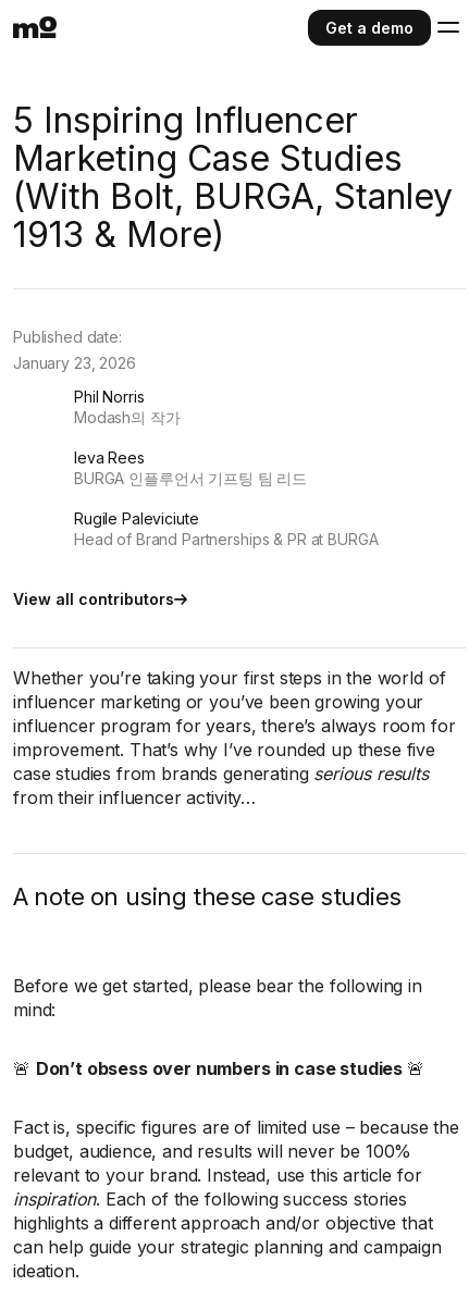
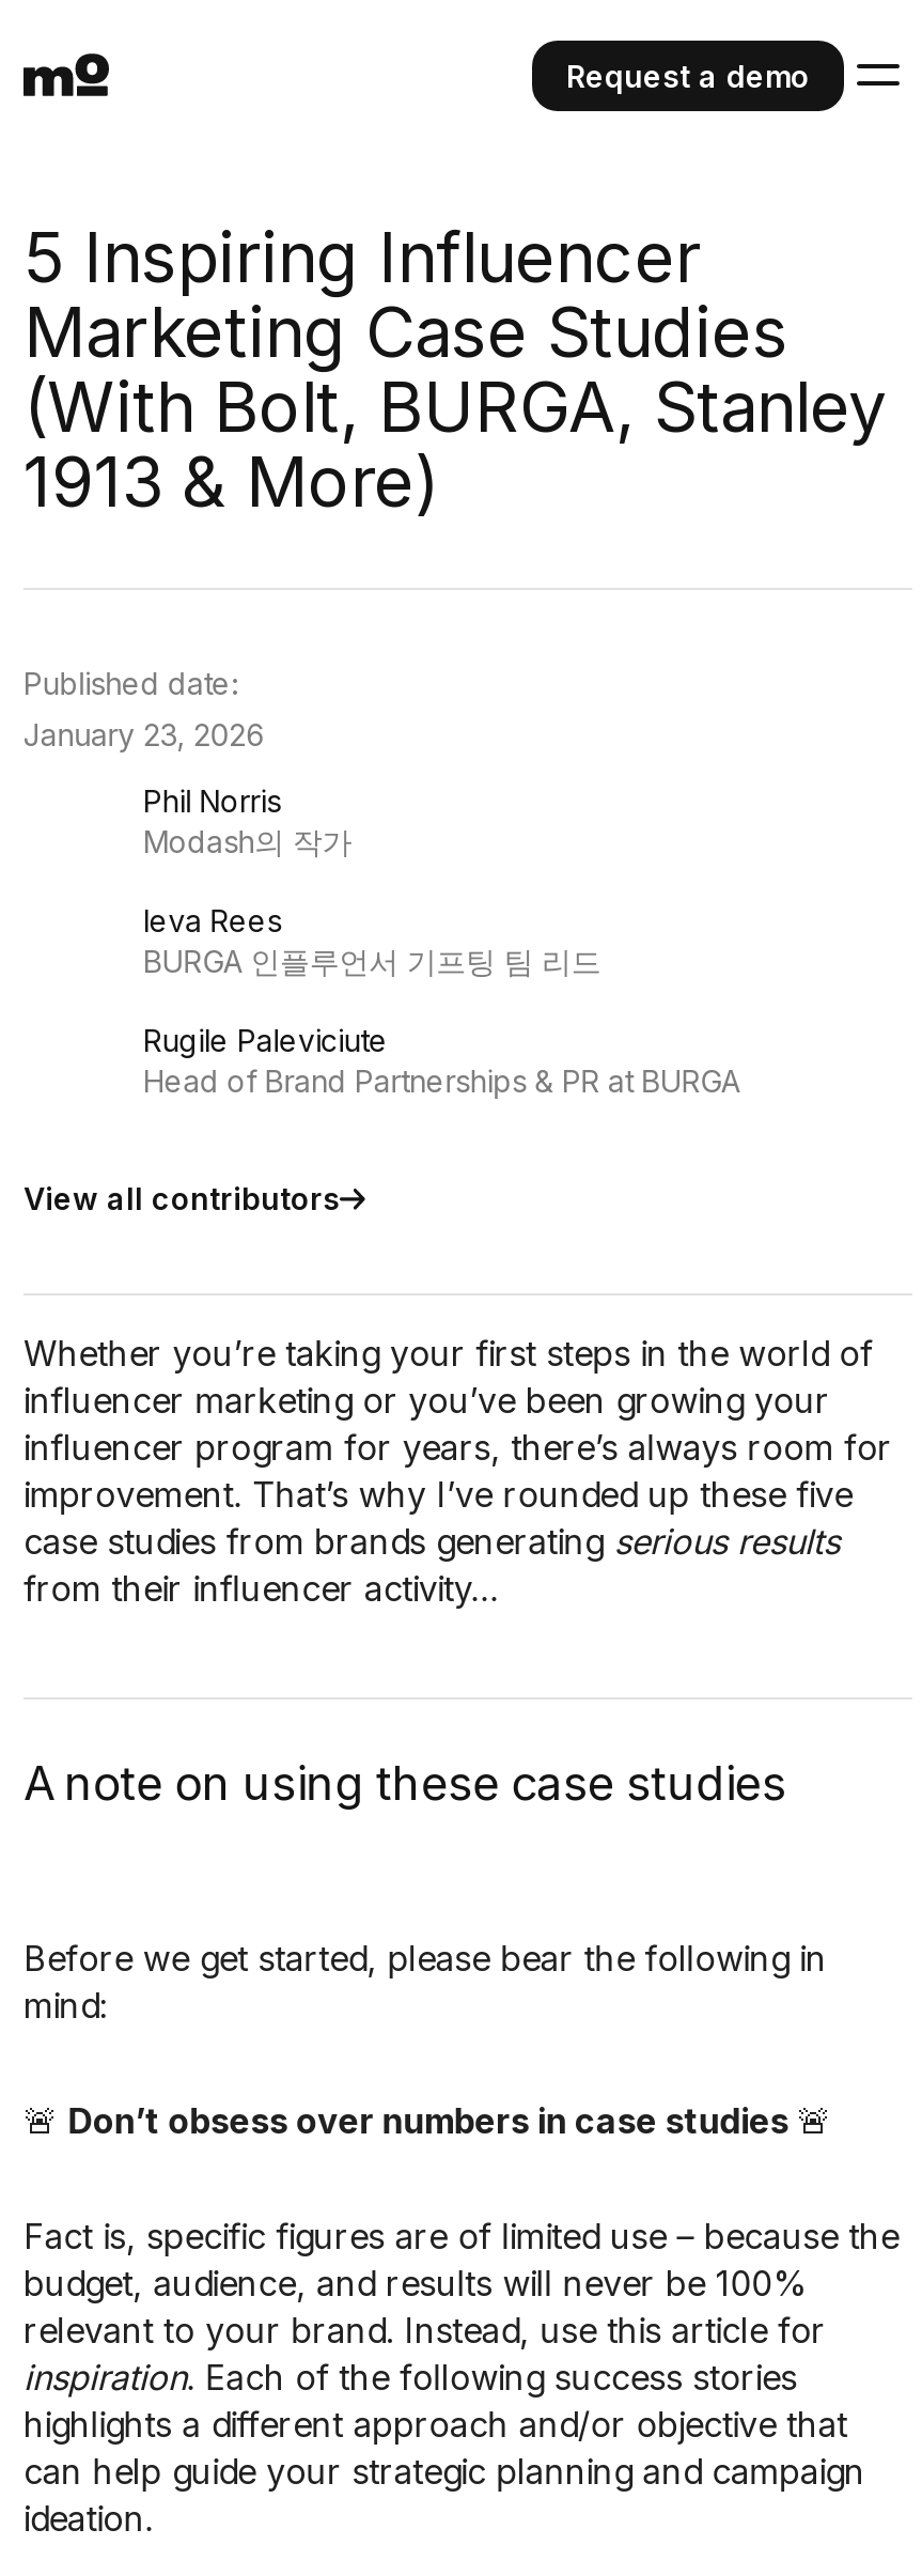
[325,18,414,36] Get a demo -> [566,57,810,93] Request a demo

